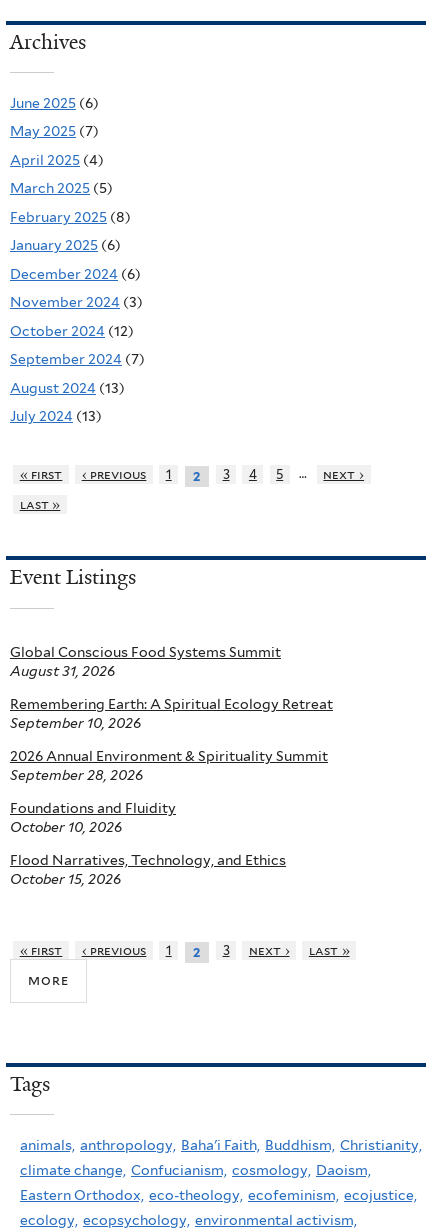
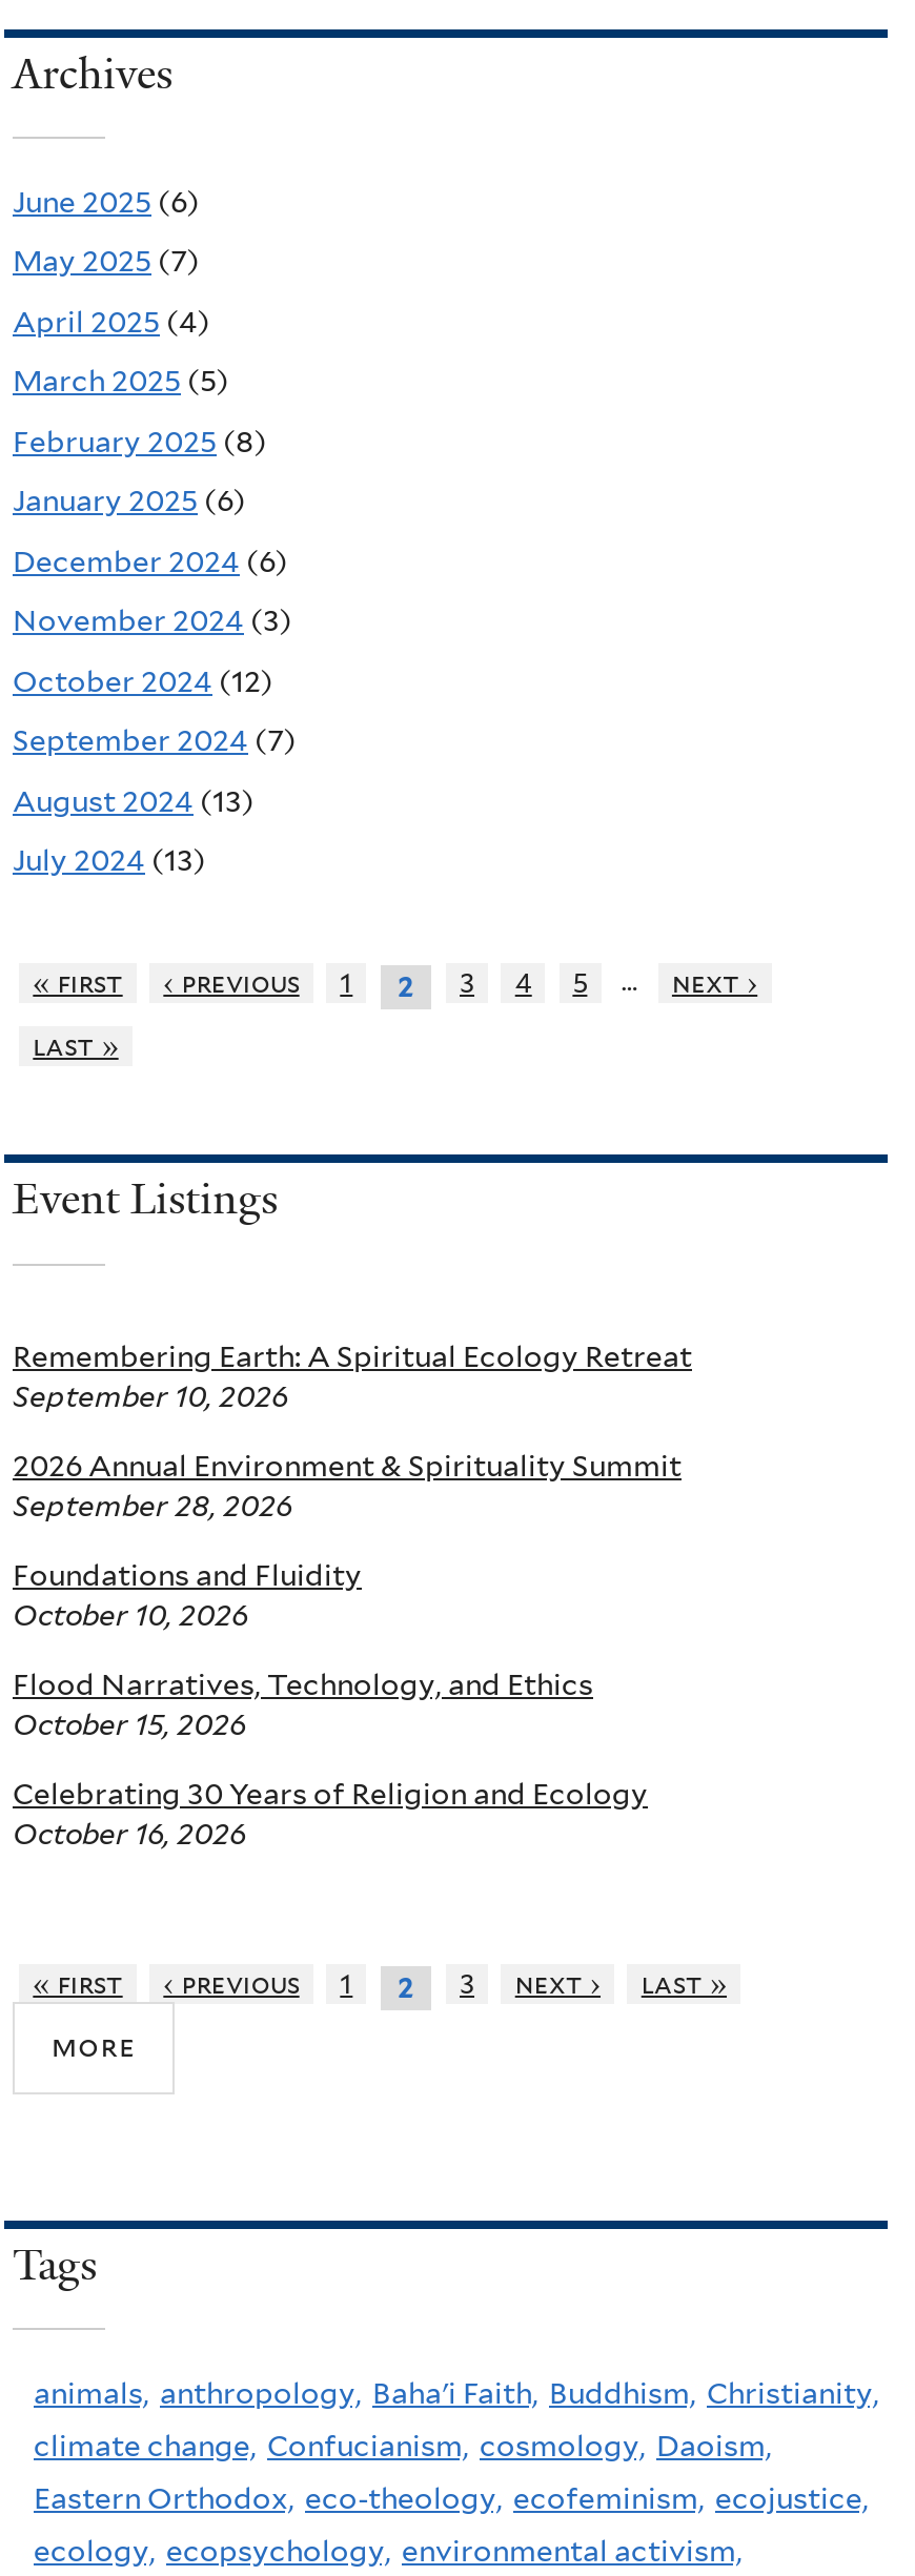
[10,644,281,679] Global Conscious Food Systems Summit | August 31, 2026 -> none
moved [10,696,333,887] -> [13,1340,692,1742]: Remembering Earth: A Spiritual Ecology Retreat | September 10, 2026 | 2026 Annual Environment & Spirituality Summit | September 28, 2026 | Foundations and Fluidity | October 10, 2026 | Flood Narratives, Technology, and Ethics | October 15, 2026
none -> [13,1778,648,1851] Celebrating 30 Years of Religion and Ecology | October 16, 2026

